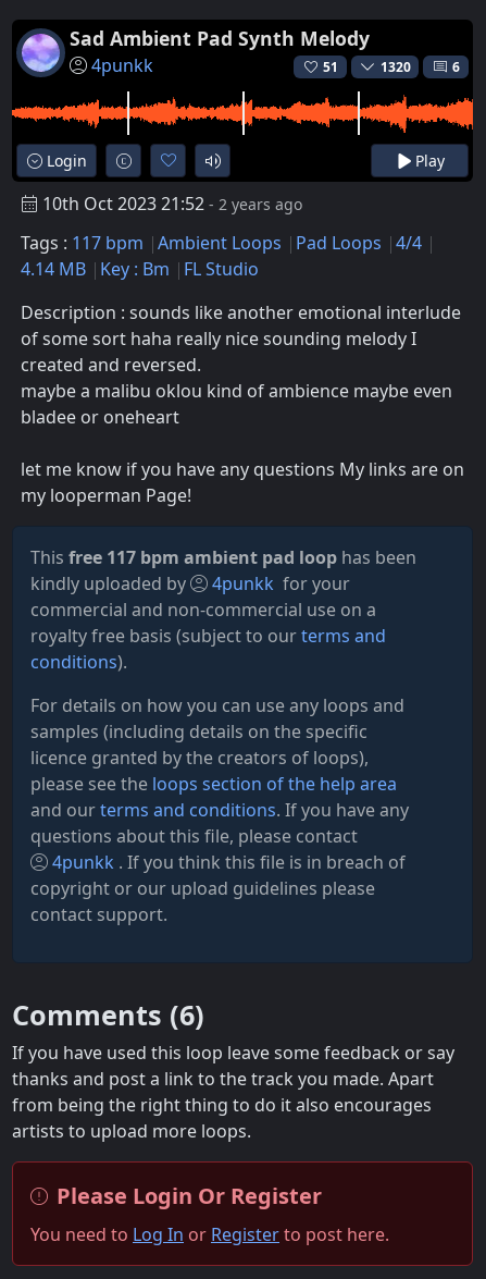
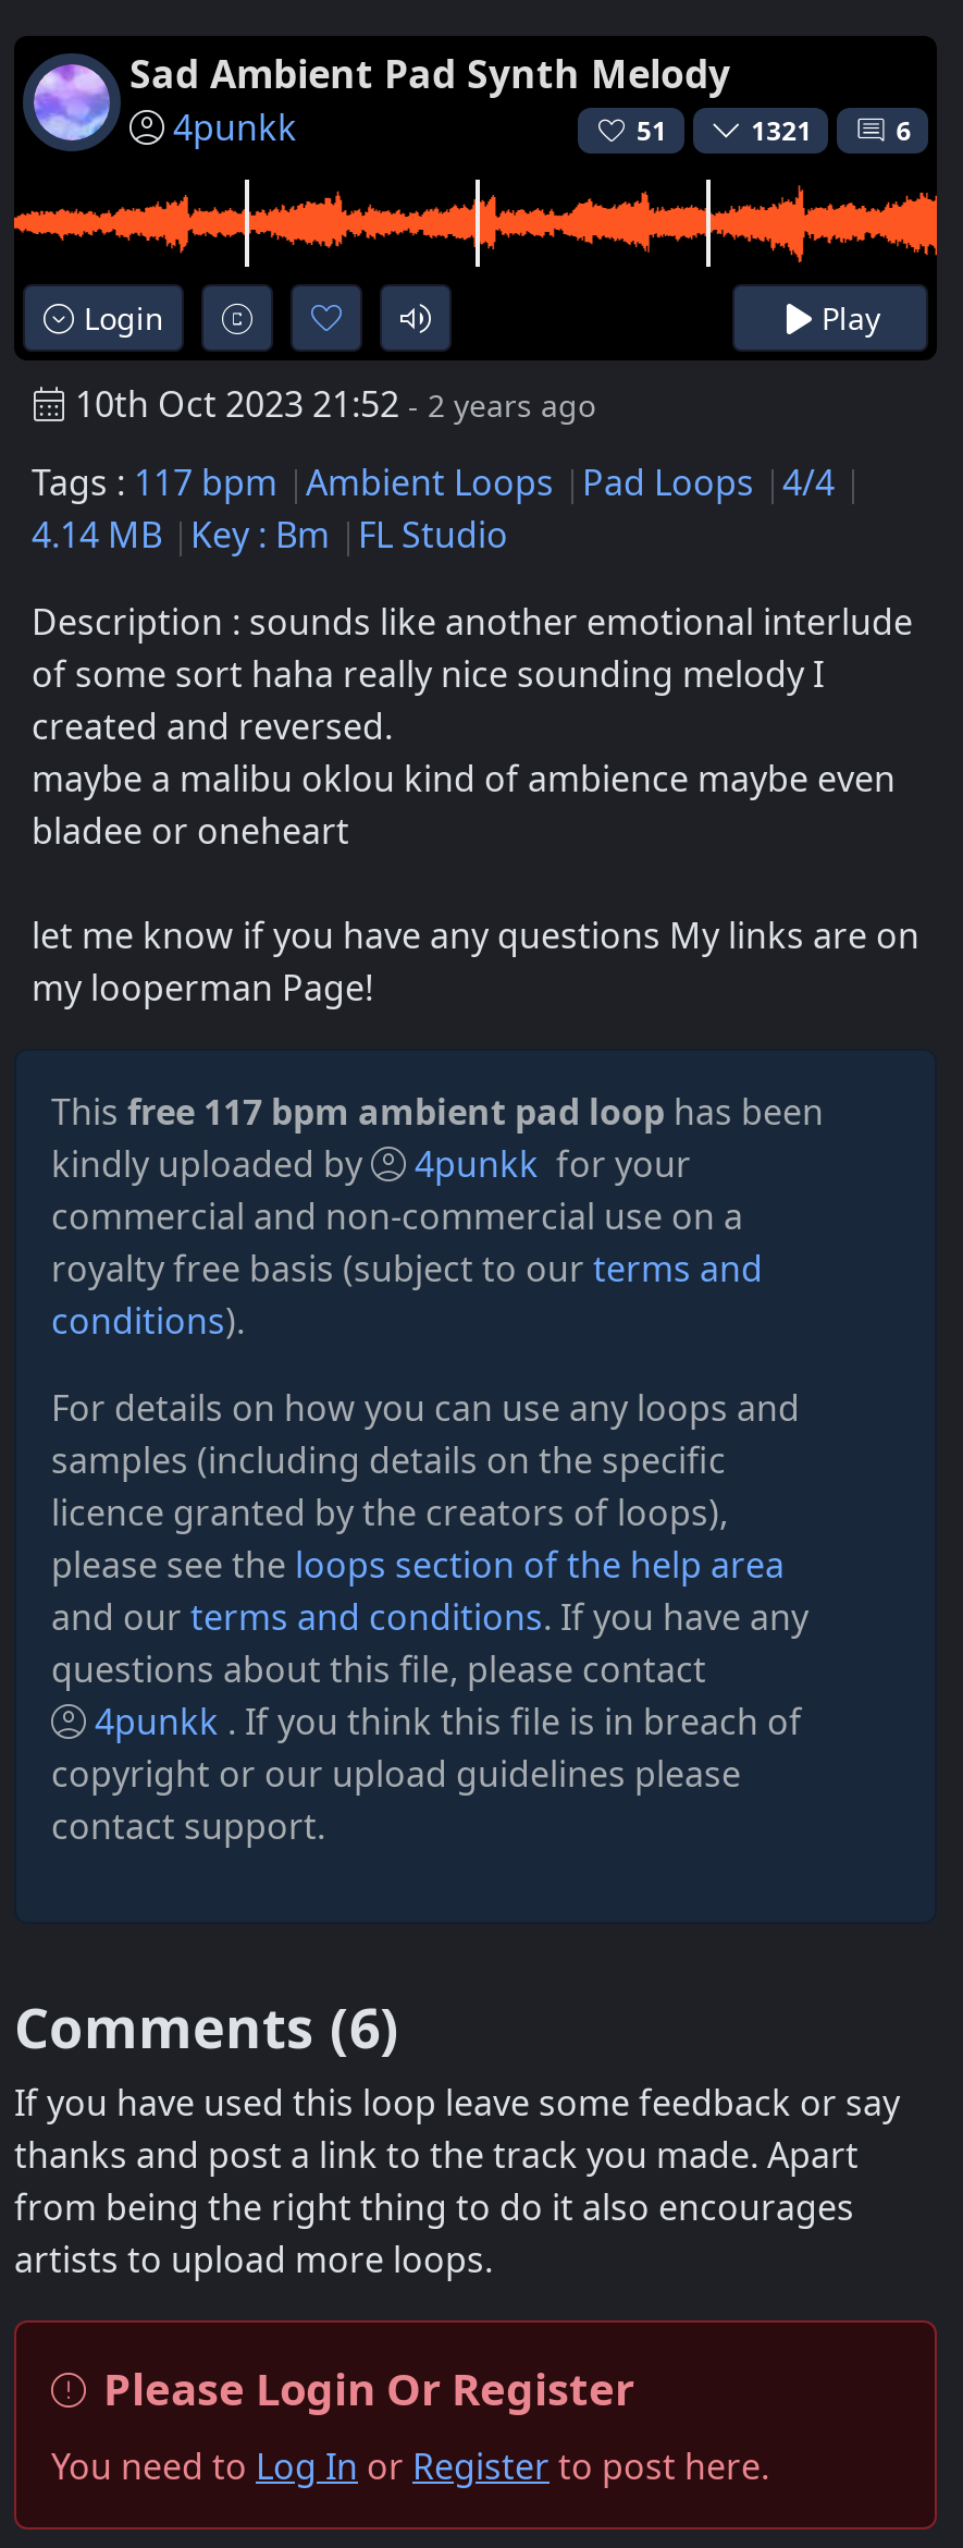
[380,58,411,76] 1320 -> [751,112,812,149] 1321

